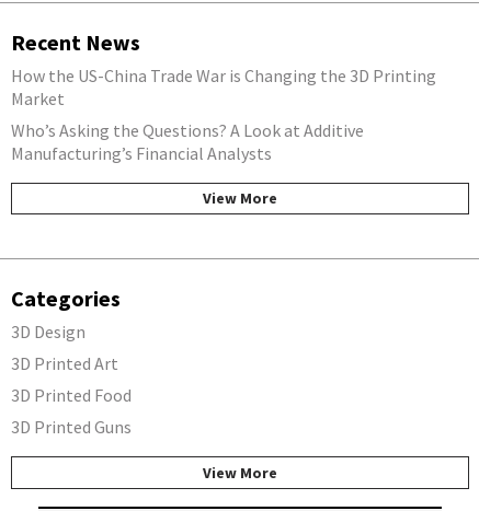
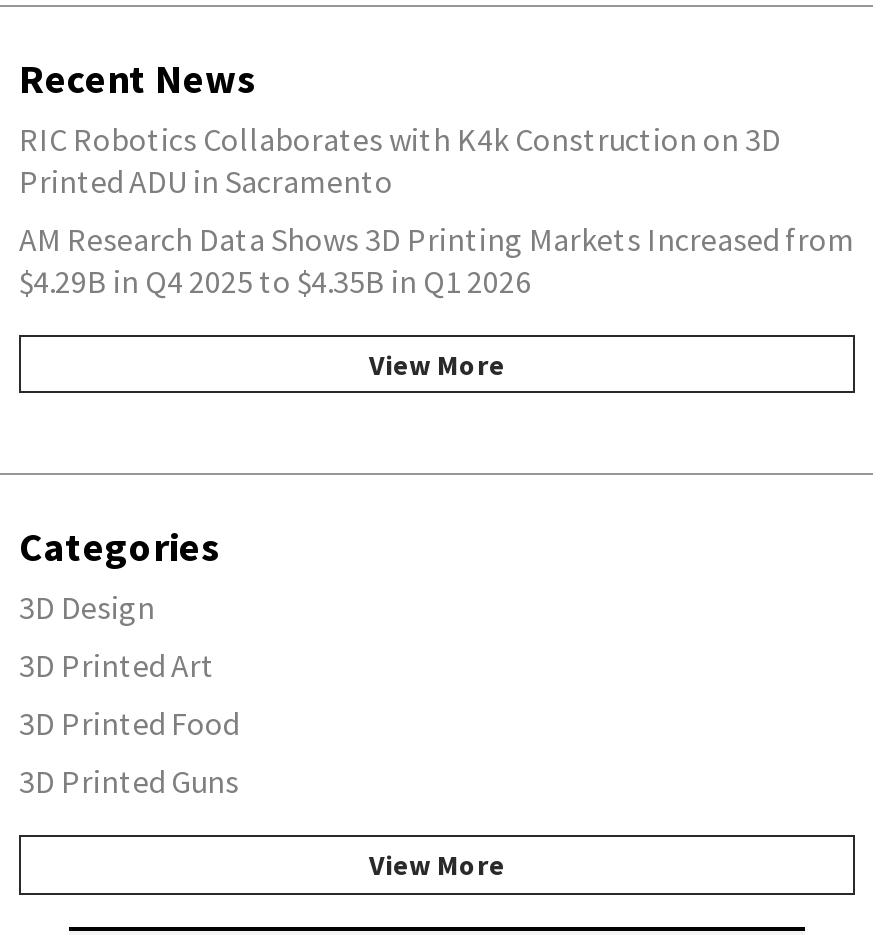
[11,64,436,164] How the US-China Trade War is Changing the 3D Printing | Market | Who’s Asking the Questions? A Look at Additive | Manufacturing’s Financial Analysts -> [19,118,855,300] RIC Robotics Collaborates with K4k Construction on 3D | Printed ADU in Sacramento | AM Research Data Shows 3D Printing Markets Increased from | $4.29B in Q4 2025 to $4.35B in Q1 2026

